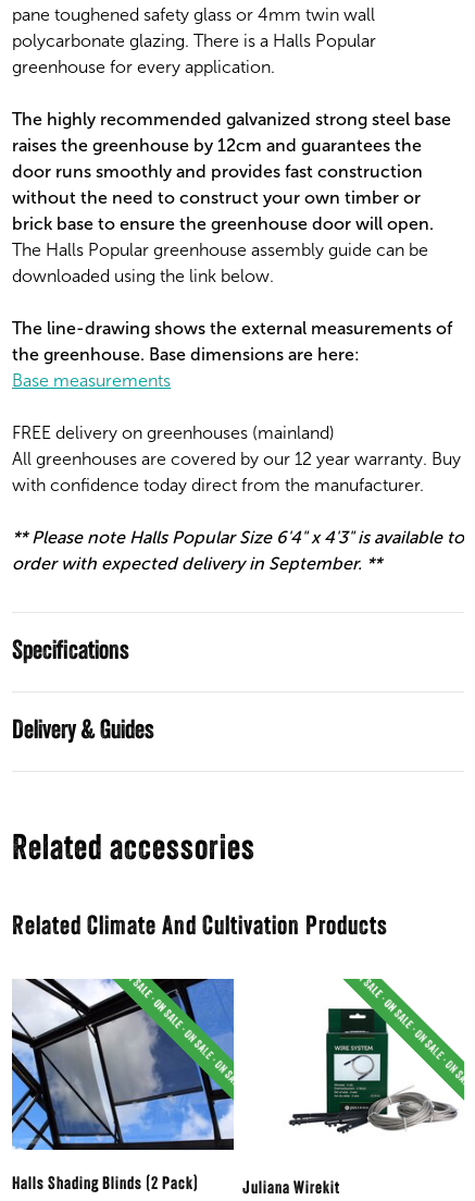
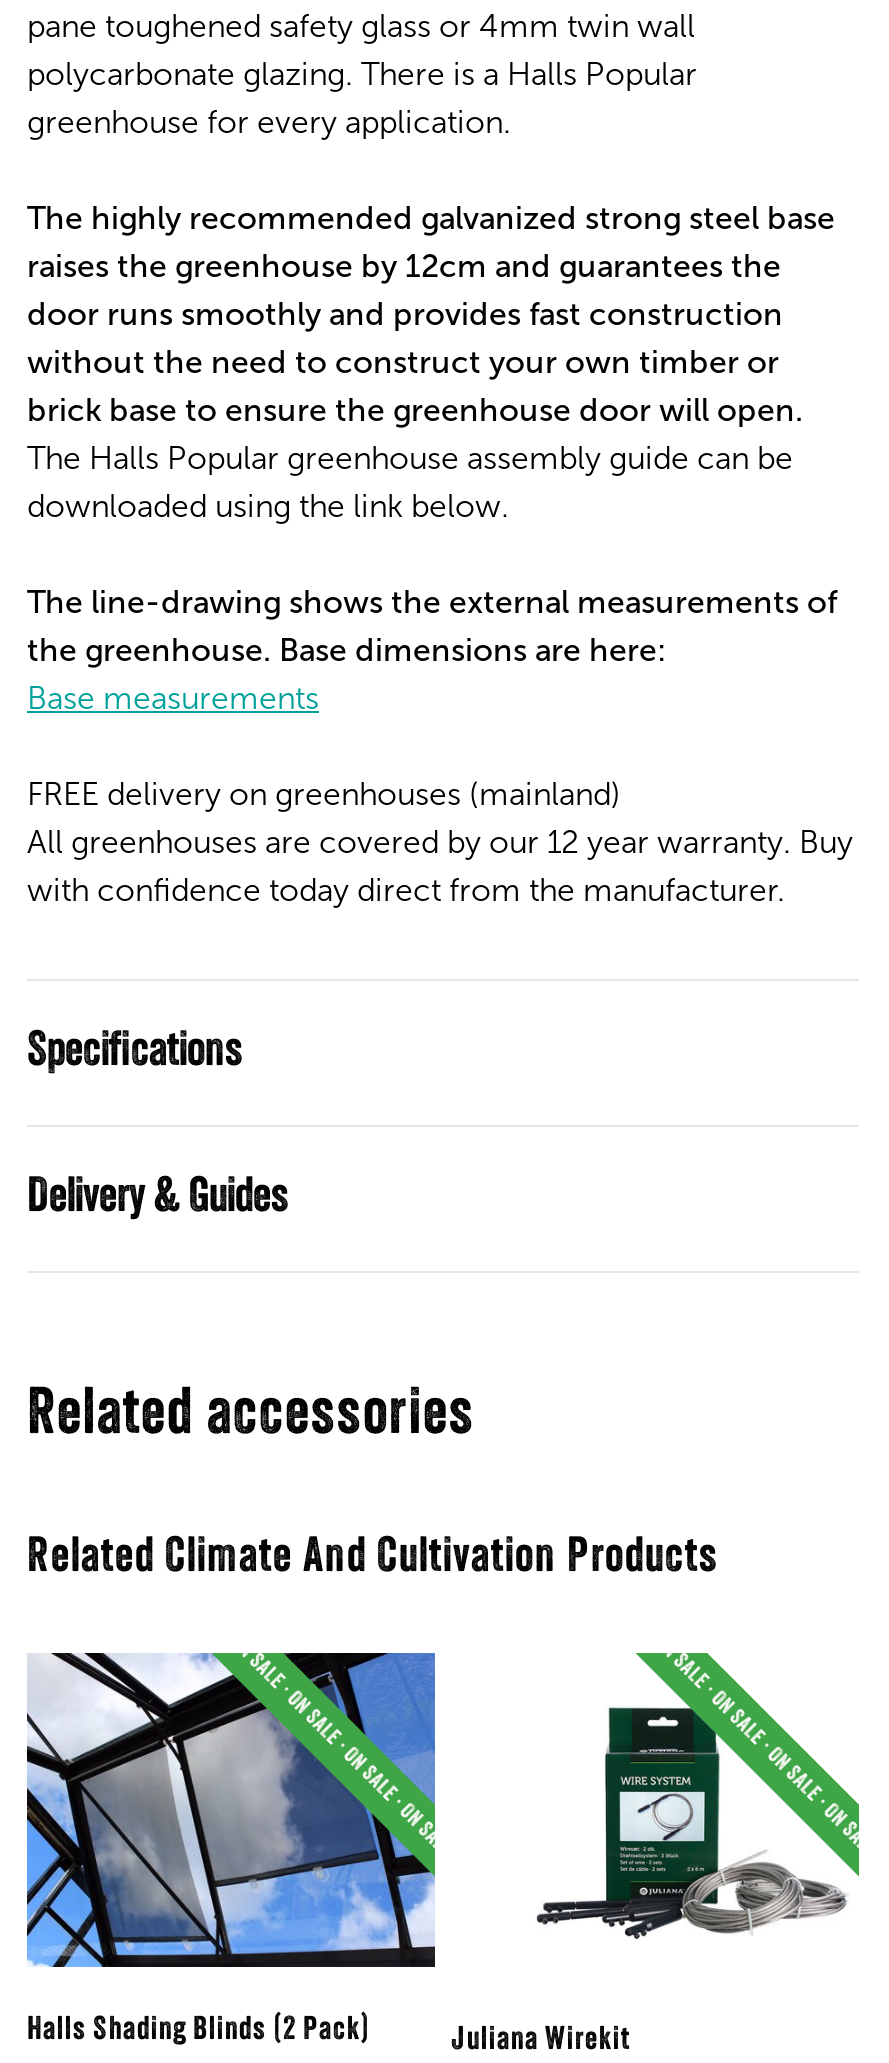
[12,527,464,574] ** Please note Halls Popular Size 6'4" x 4'3" is available to | order with expected delivery in September. ** -> none

